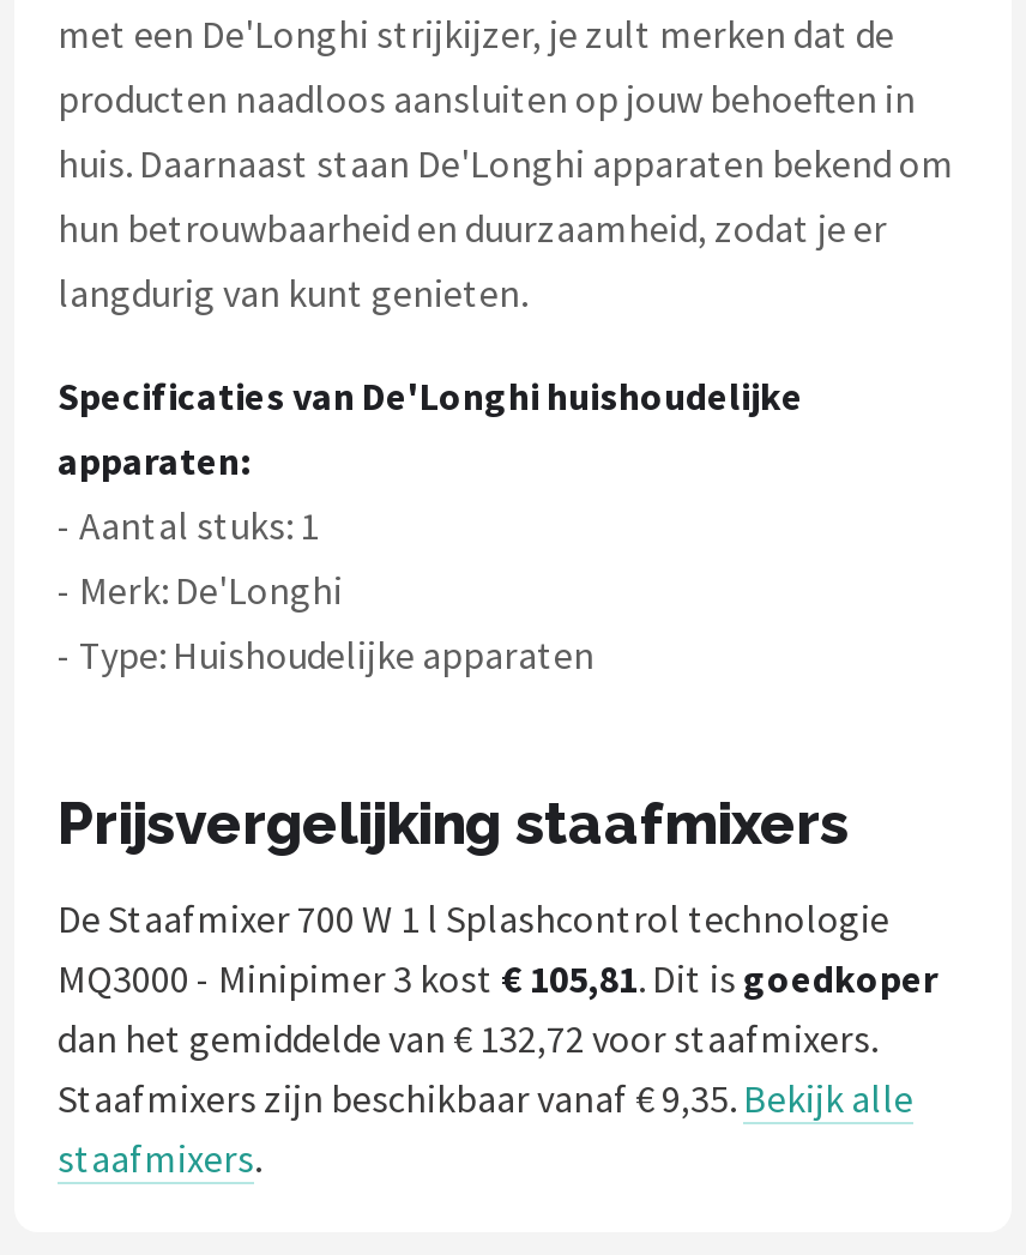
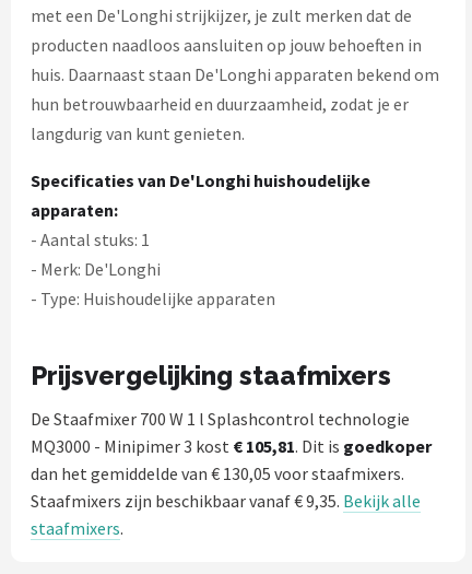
[58,1014,877,1062] dan het gemiddelde van € 132,72 voor staafmixers. -> [31,463,404,484] dan het gemiddelde van € 130,05 voor staafmixers.

